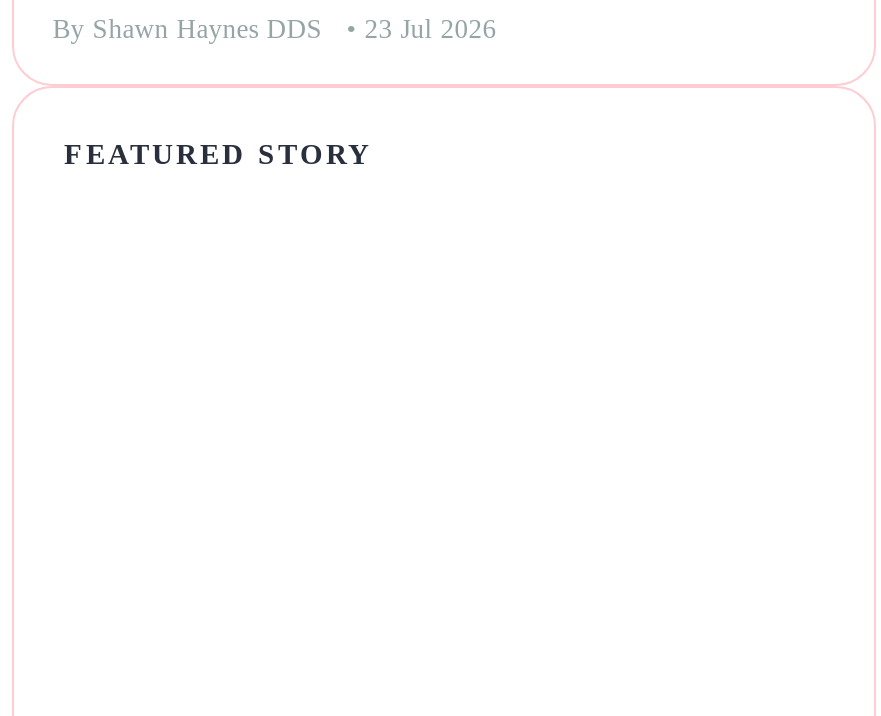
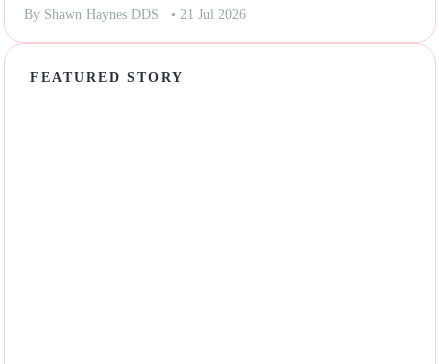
[52,14,496,44] By Shawn Haynes DDS • 23 Jul 2026 -> [24,7,246,22] By Shawn Haynes DDS • 21 Jul 2026

